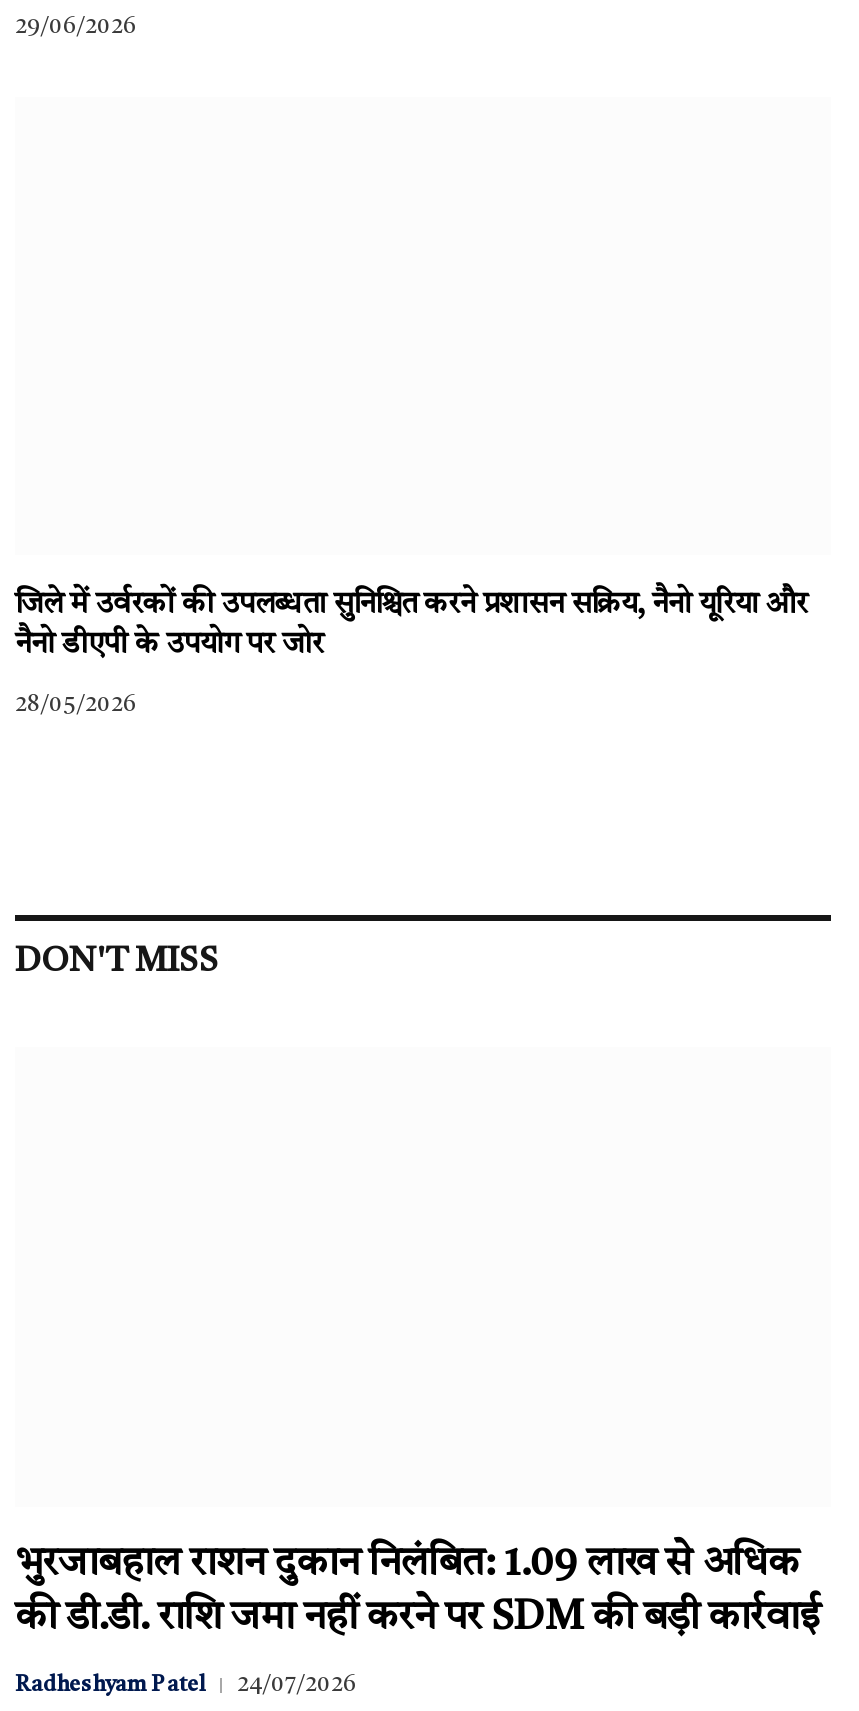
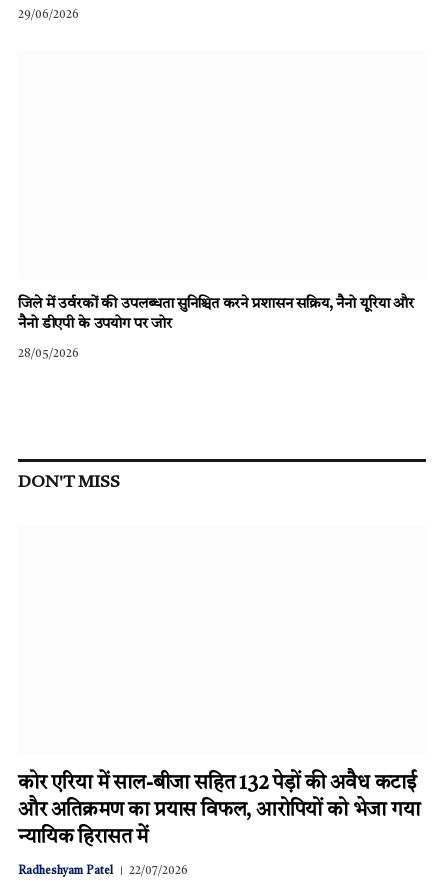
[15,1545,821,1639] भुरजाबहाल राशन दुकान निलंबित: 1.09 लाख से अधिक | की डी.डी. राशि जमा नहीं करने पर SDM की बड़ी कार्रवाई -> [18,774,420,848] कोर एरिया में साल-बीजा सहित 132 पेड़ों की अवैध कटाई | और अतिक्रमण का प्रयास विफल, आरोपियों को भेजा गया | न्यायिक हिरासत में
[15,1675,357,1697] Radheshyam Patel 24/07/2026 -> [18,866,188,877] Radheshyam Patel 22/07/2026

